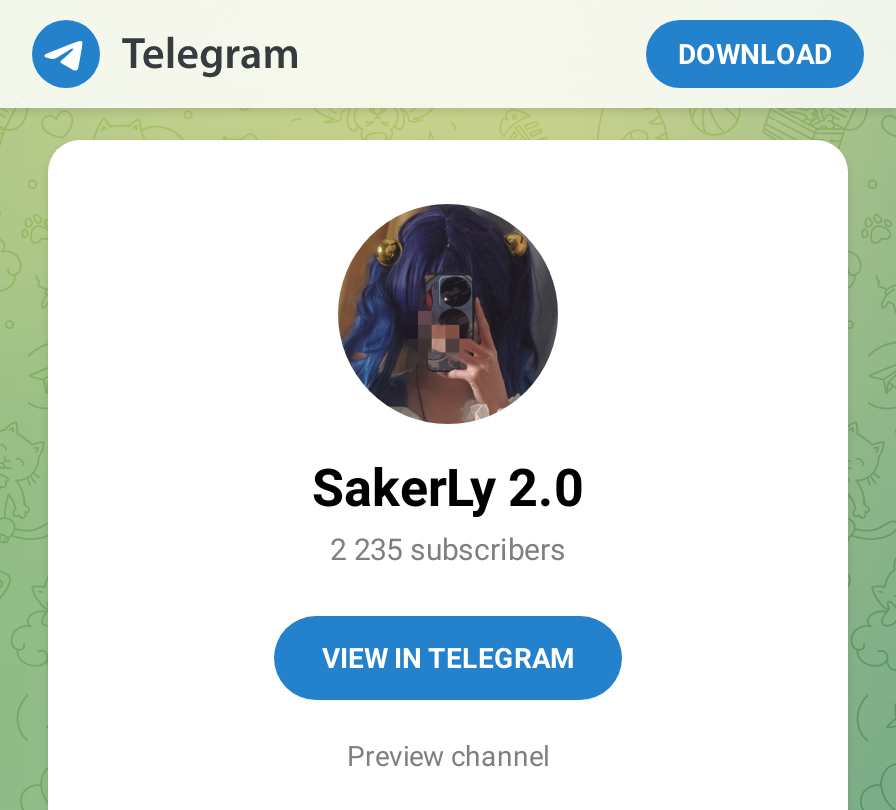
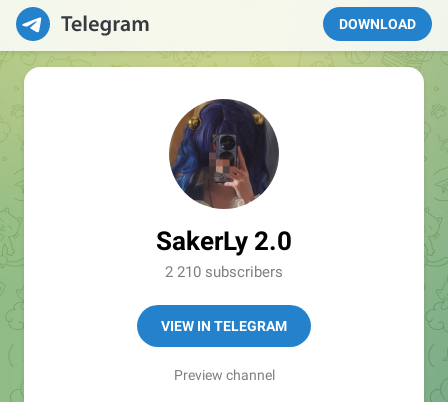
[330,532,566,568] 2 235 subscribers -> [165,263,283,281] 2 210 subscribers

